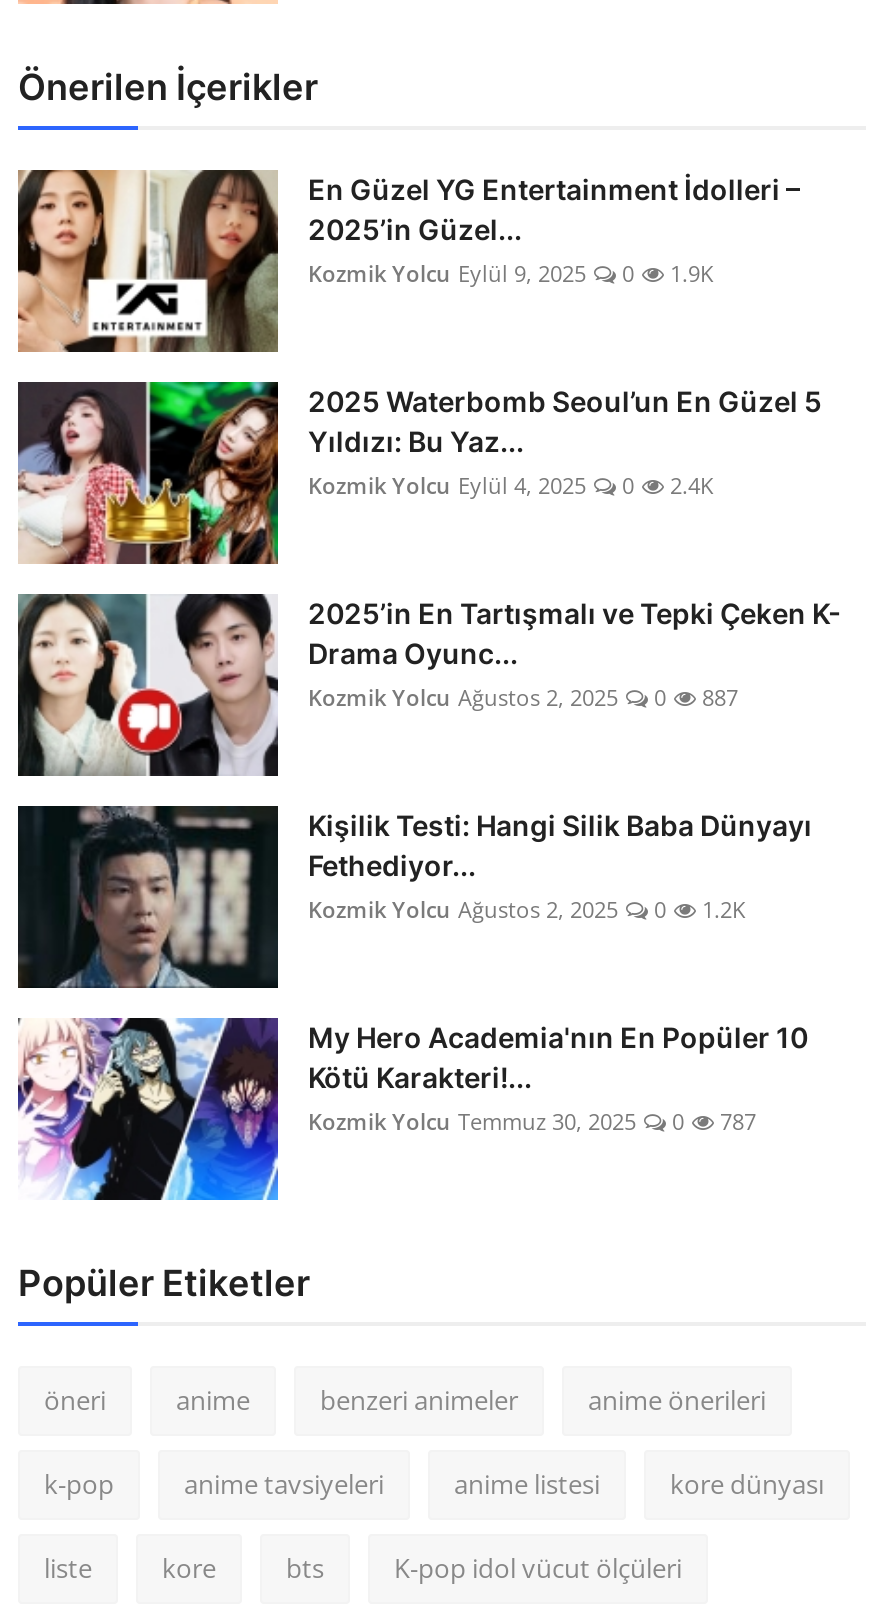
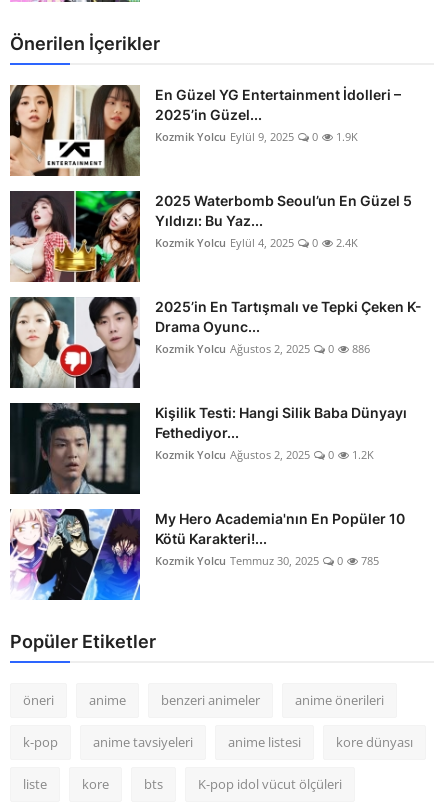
[308,683,738,713] Kozmik Yolcu Ağustos 2, 2025 0 887 -> [155,341,370,356] Kozmik Yolcu Ağustos 2, 2025 0 886
[308,1107,756,1137] Kozmik Yolcu Temmuz 30, 2025 0 787 -> [155,553,379,568] Kozmik Yolcu Temmuz 30, 2025 0 785

